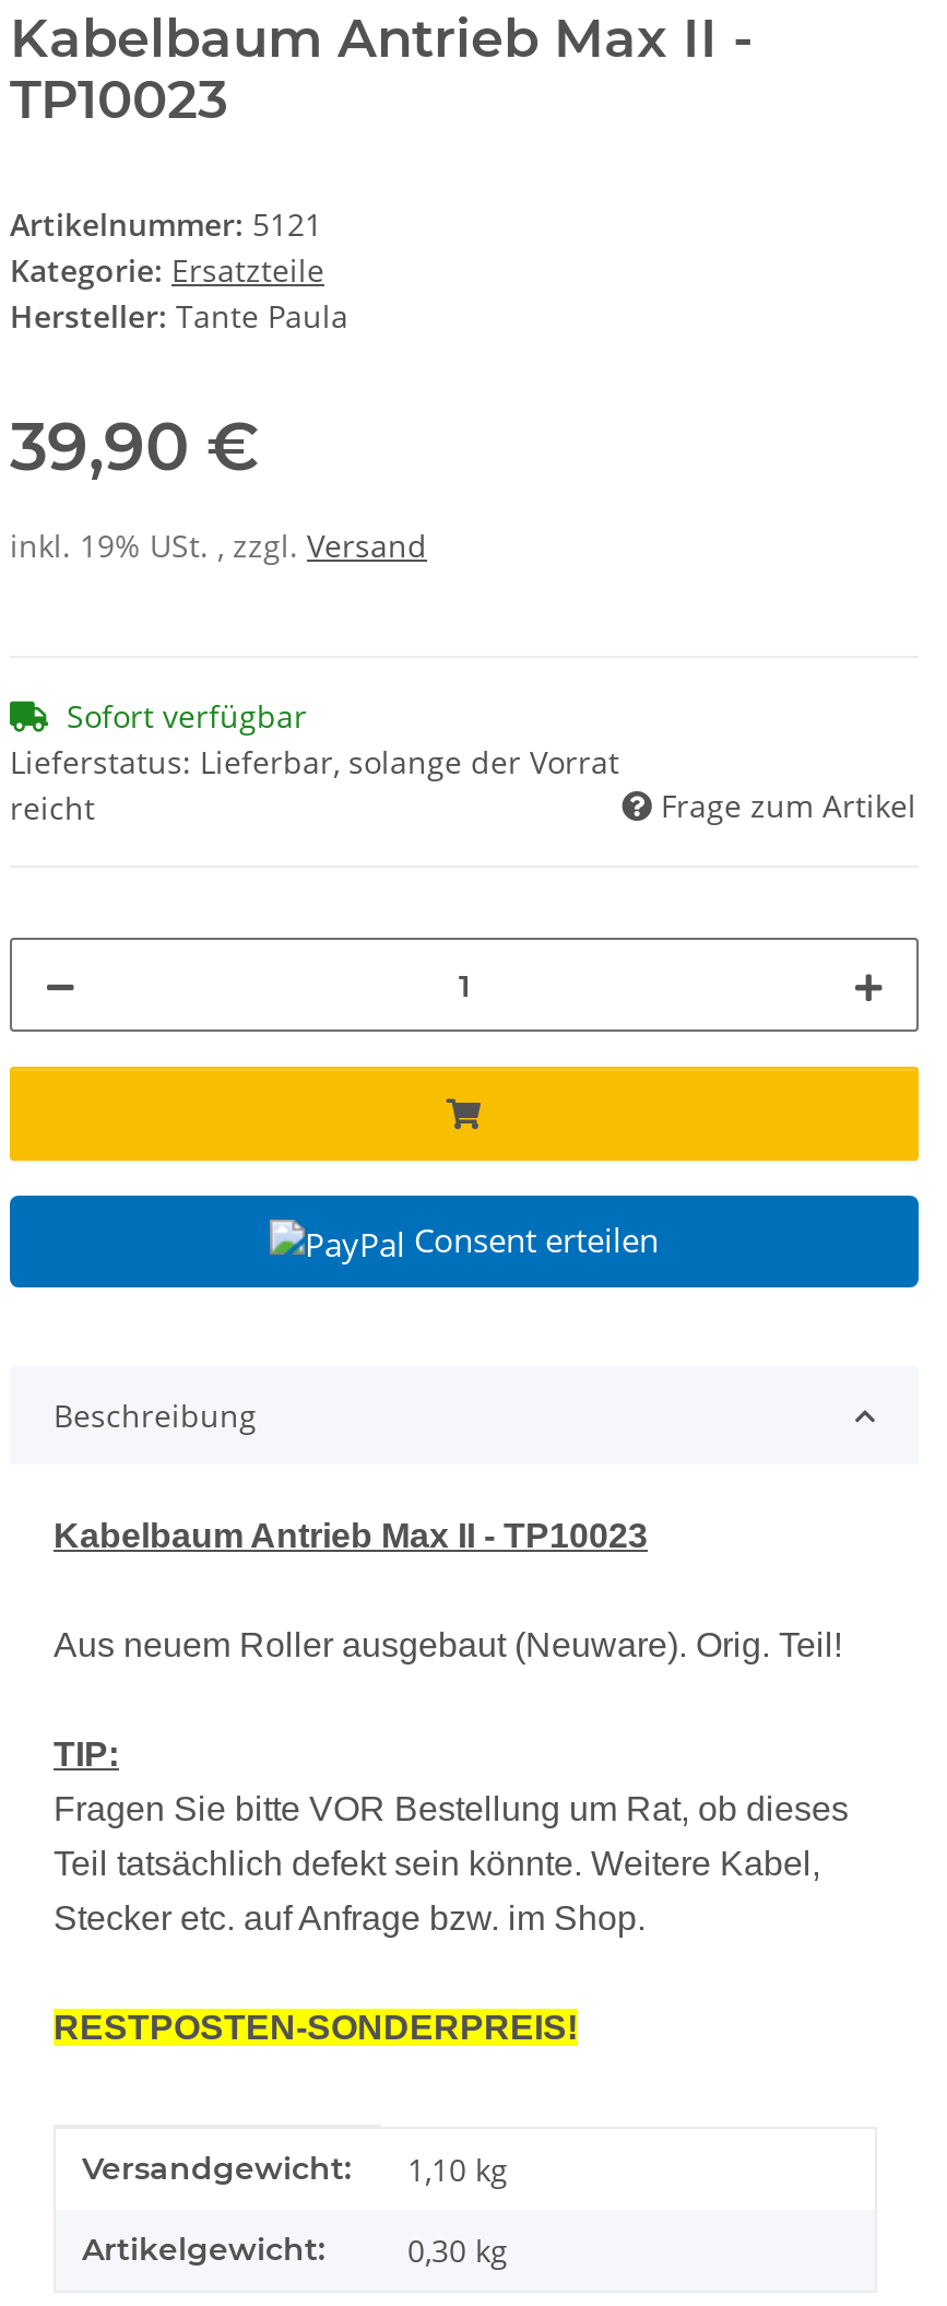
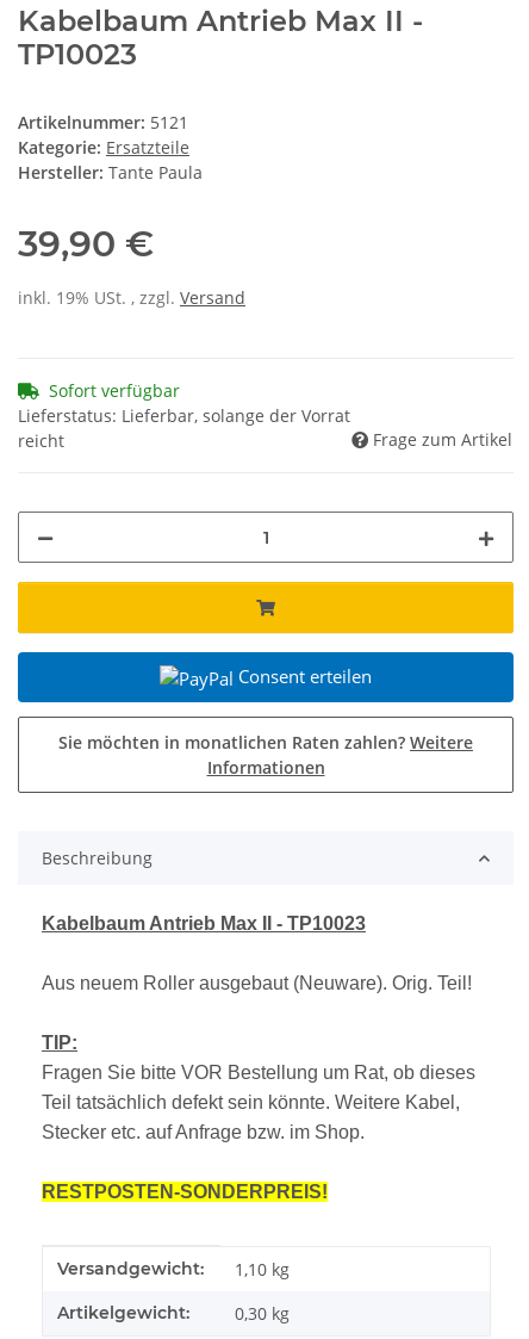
none -> [58,731,473,779] Sie möchten in monatlichen Raten zahlen? Weitere | Informationen

